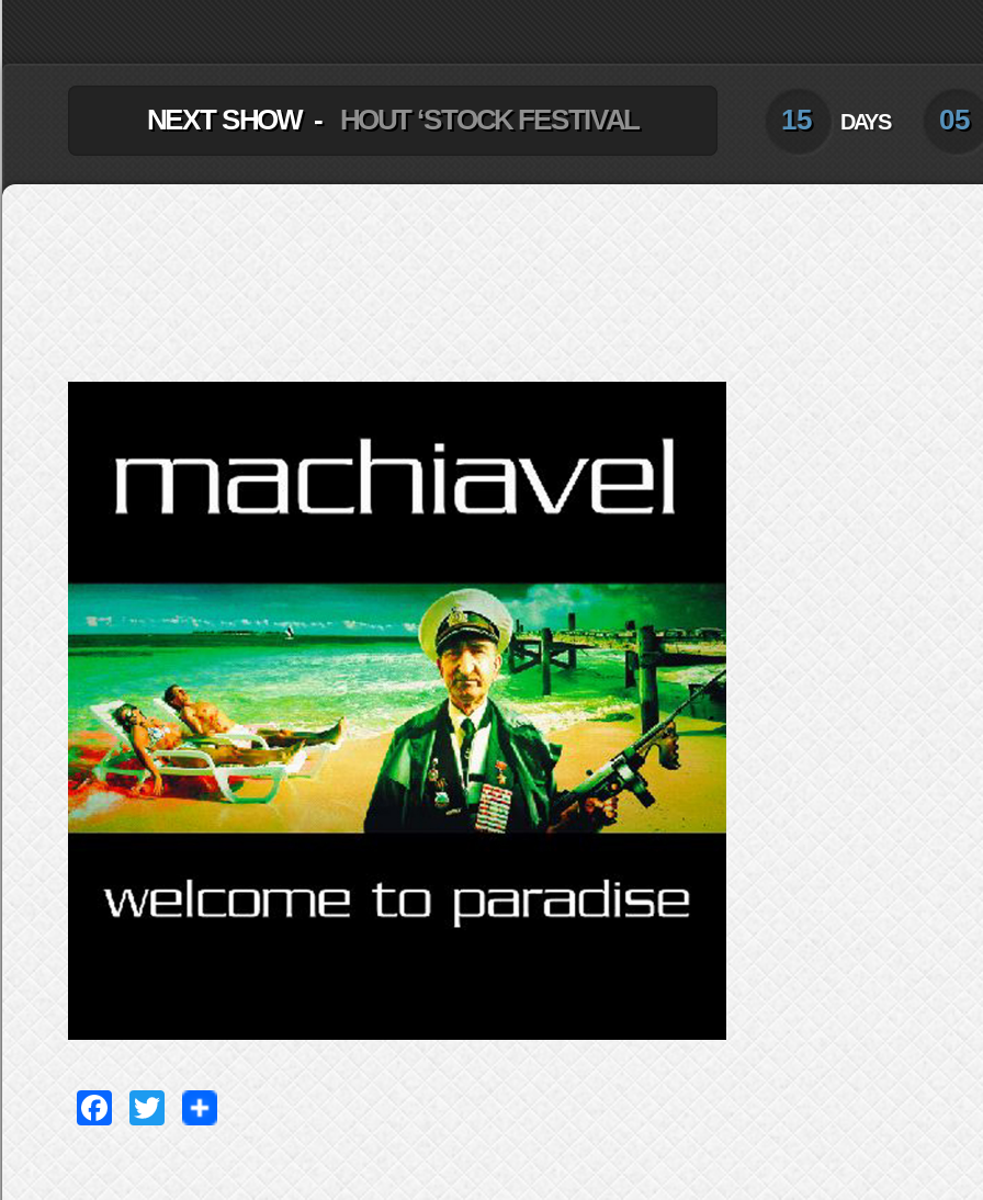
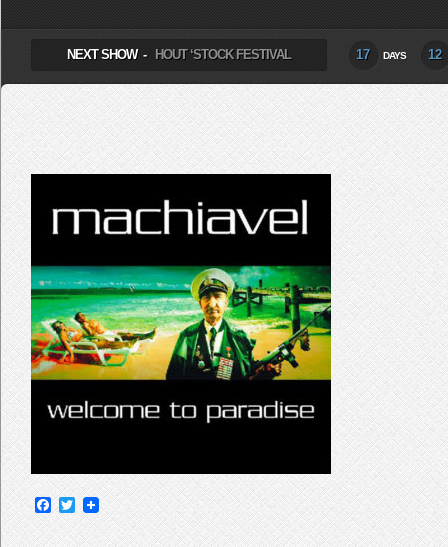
[781,103,812,136] 15 -> [356,47,370,62] 17
[939,103,970,136] 05 -> [428,47,442,62] 12

